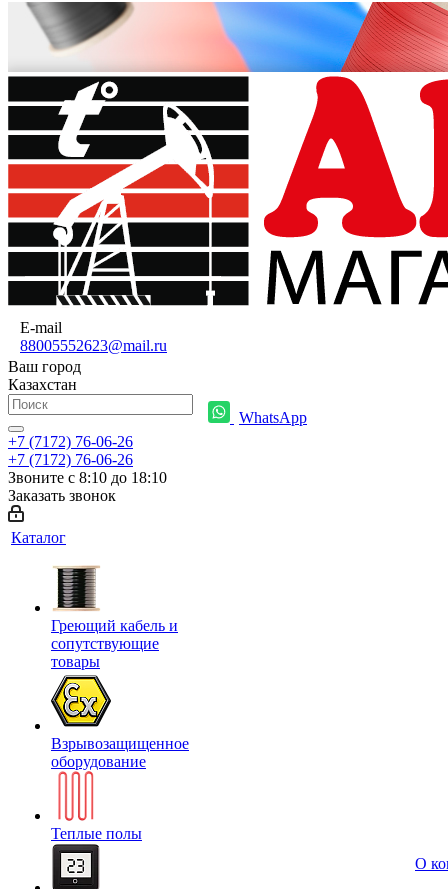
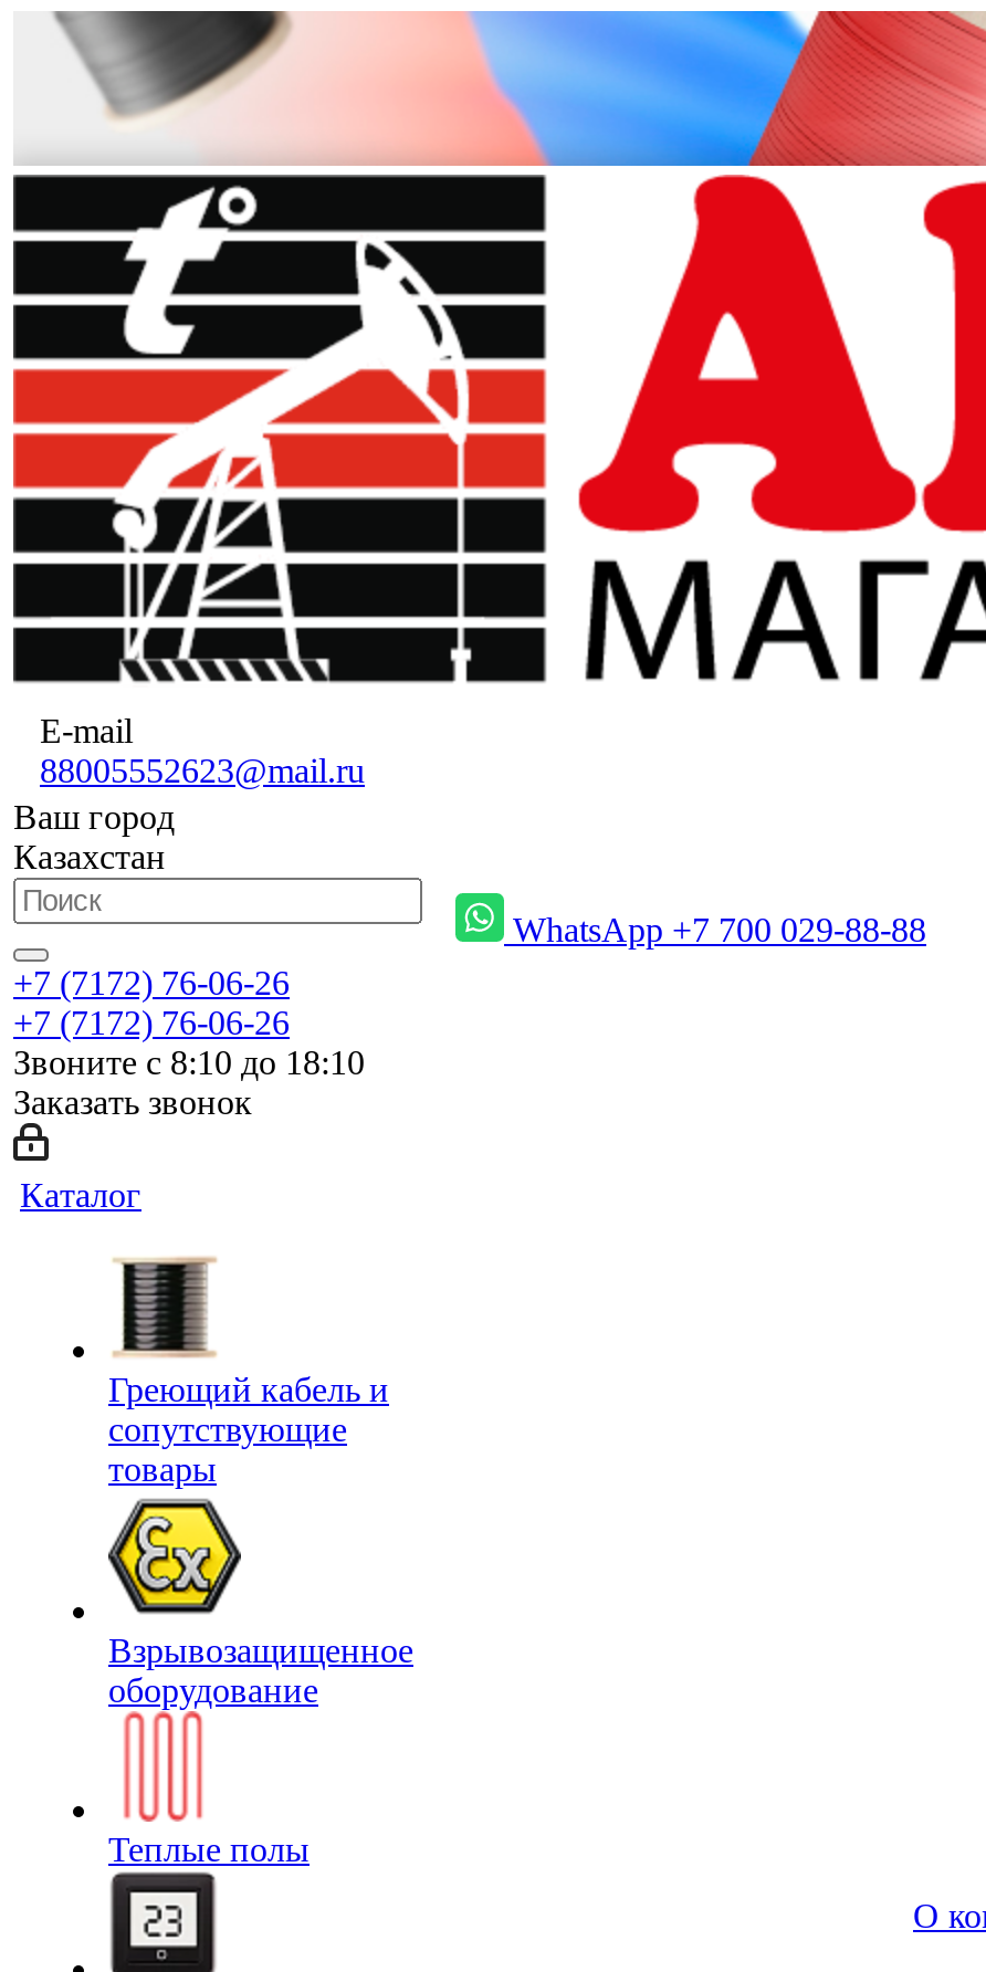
[239,408,307,425] WhatsApp -> [513,910,926,947] WhatsApp +7 700 029-88-88

